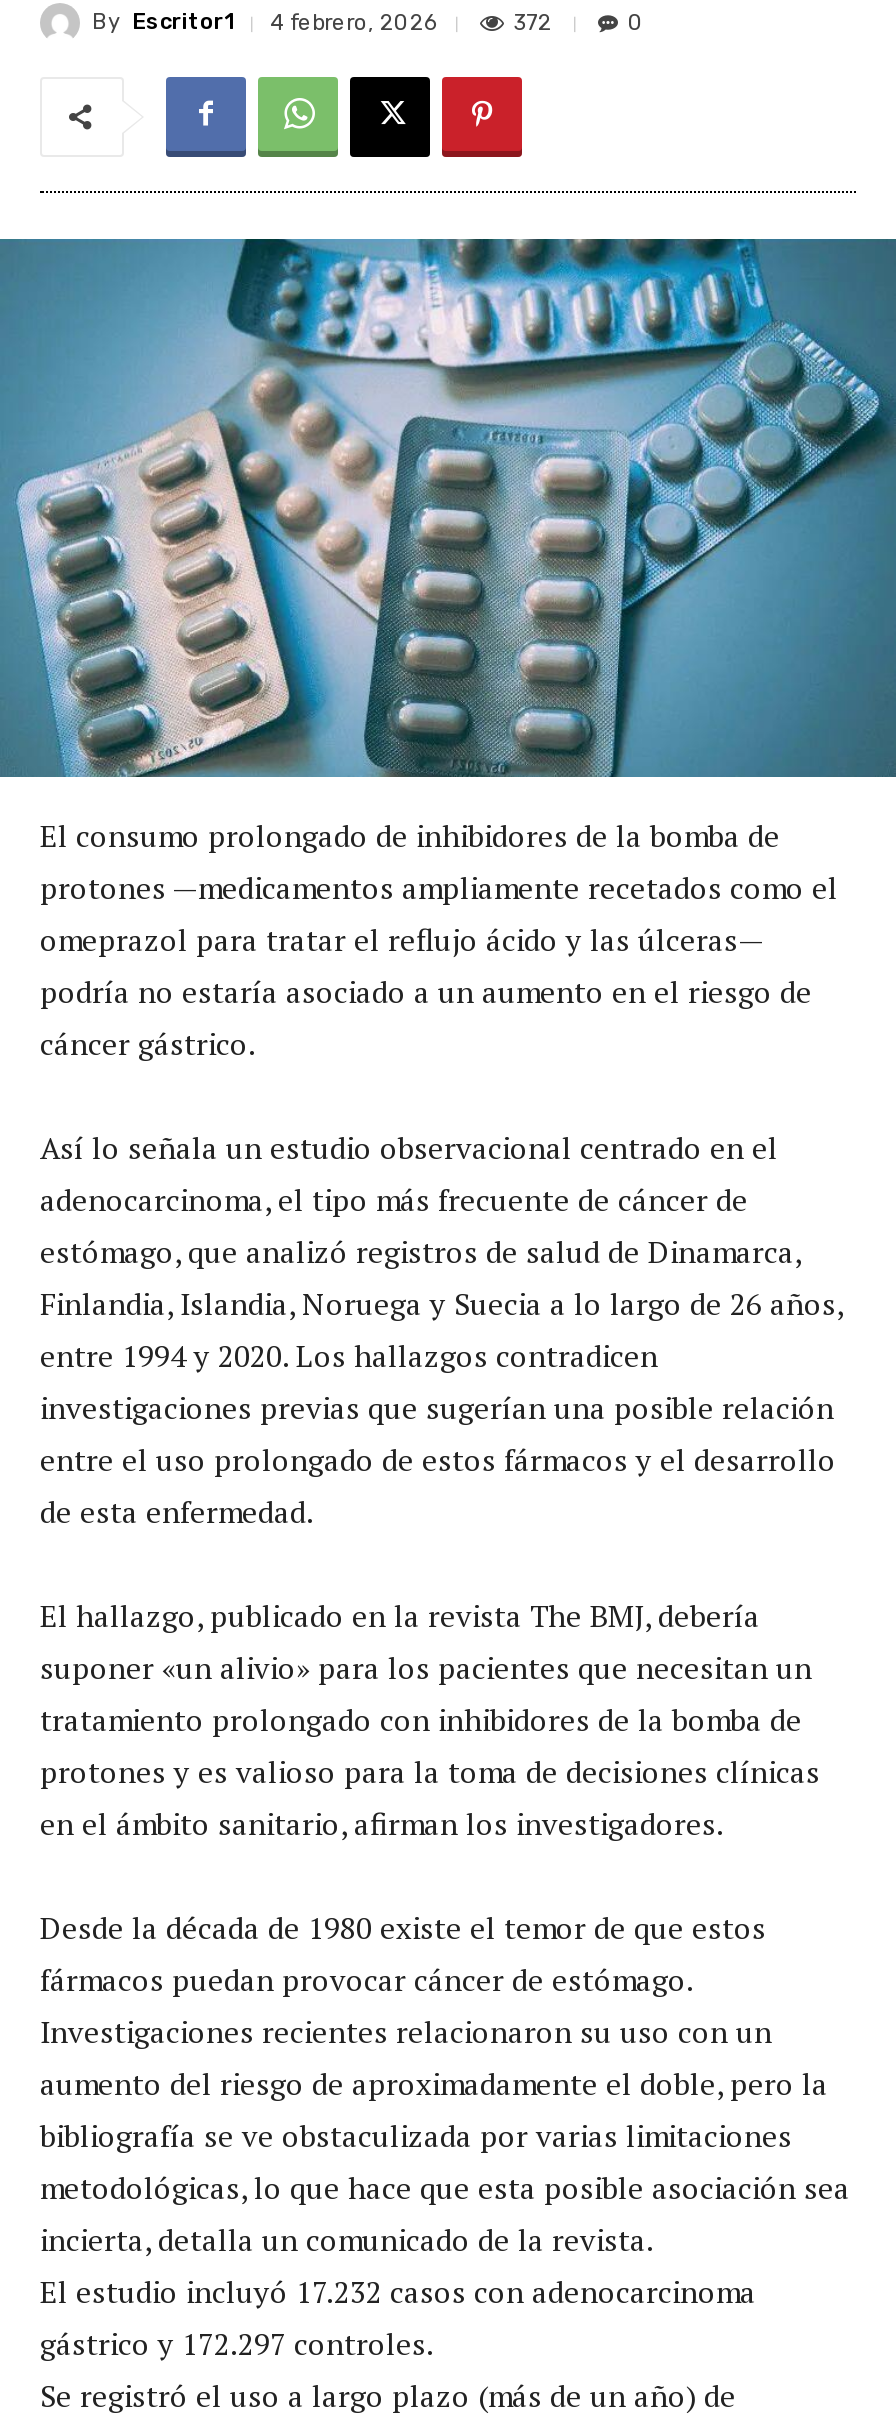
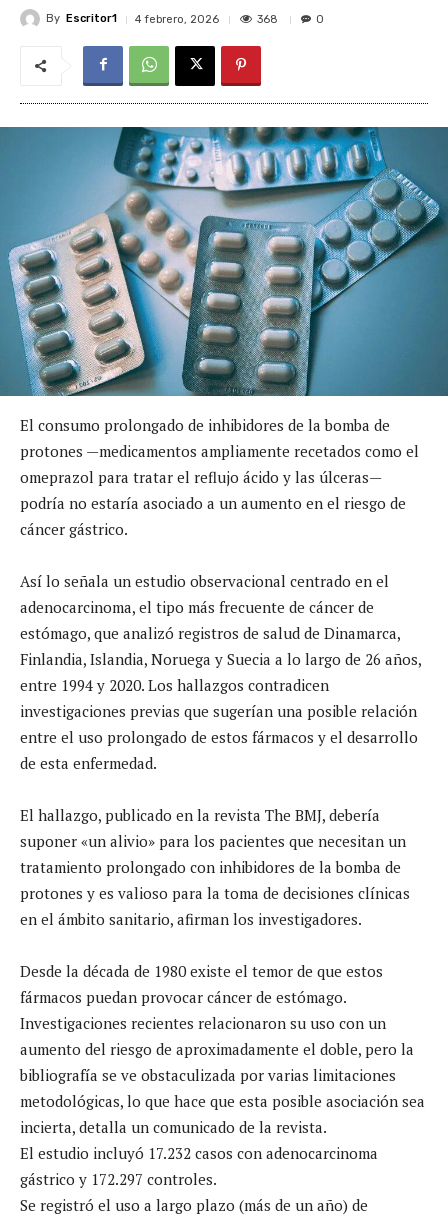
[514,10,552,36] 372 -> [257,12,278,25] 368

